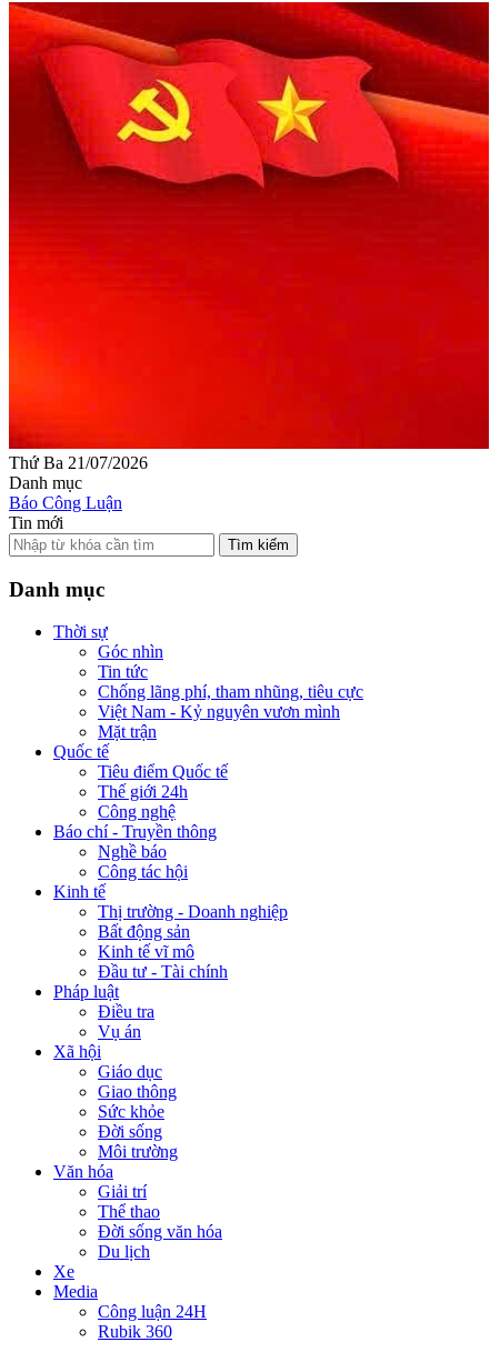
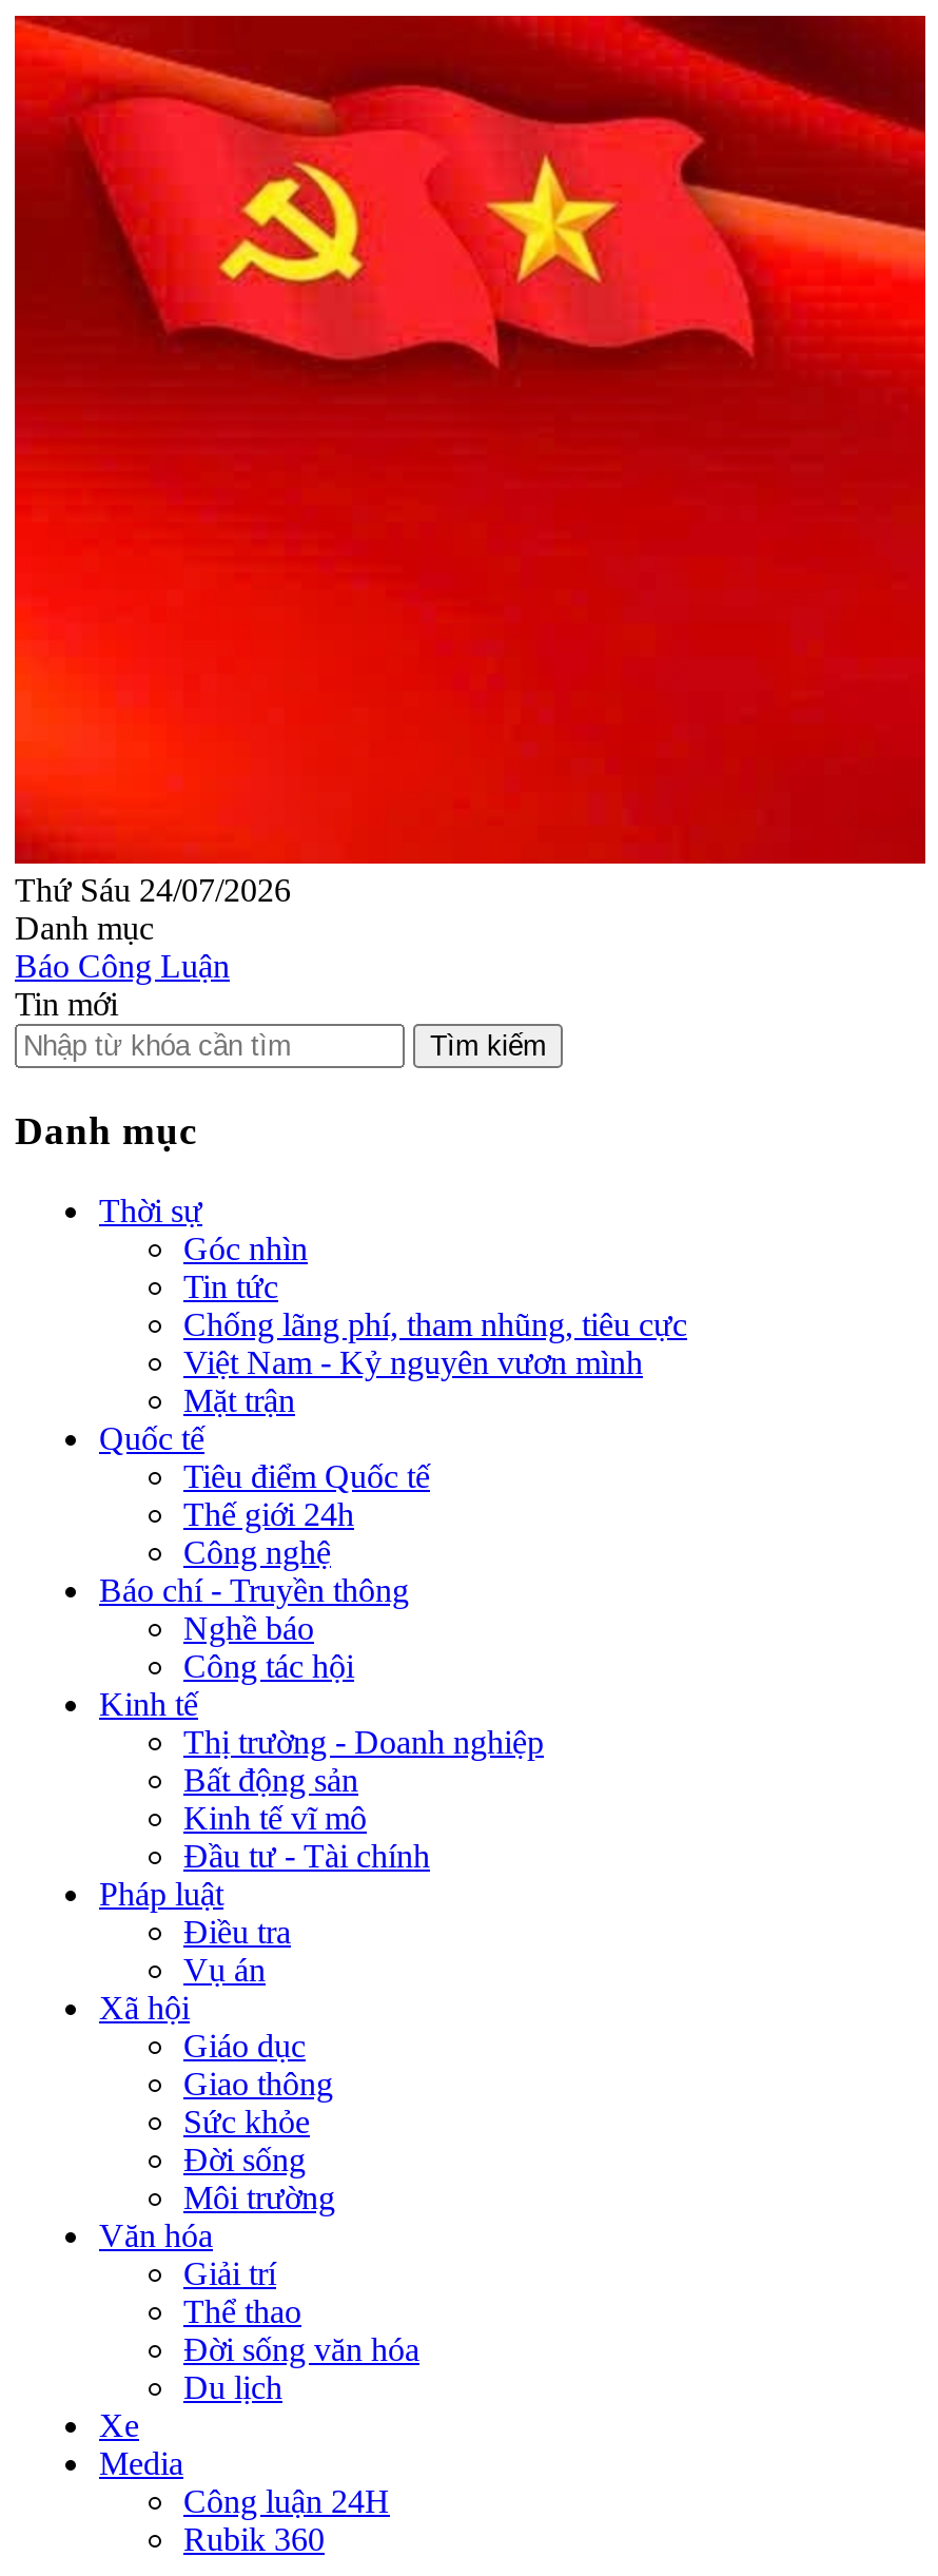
[9,453,148,472] Thứ Ba 21/07/2026 -> [15,872,291,908] Thứ Sáu 24/07/2026

